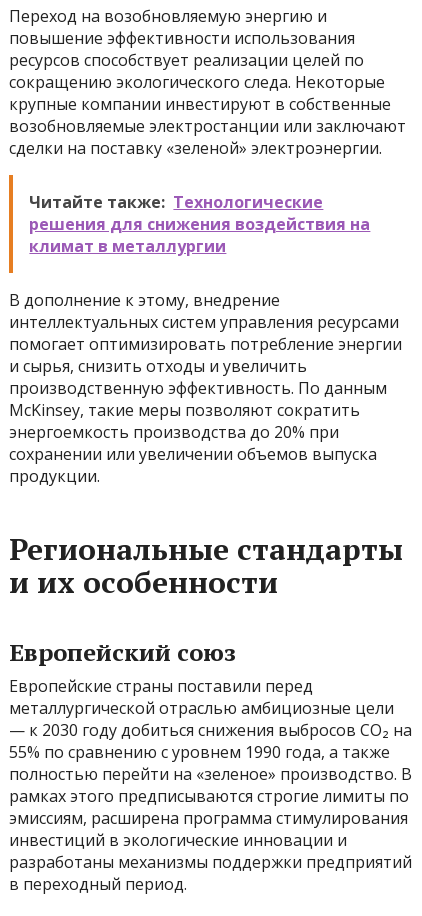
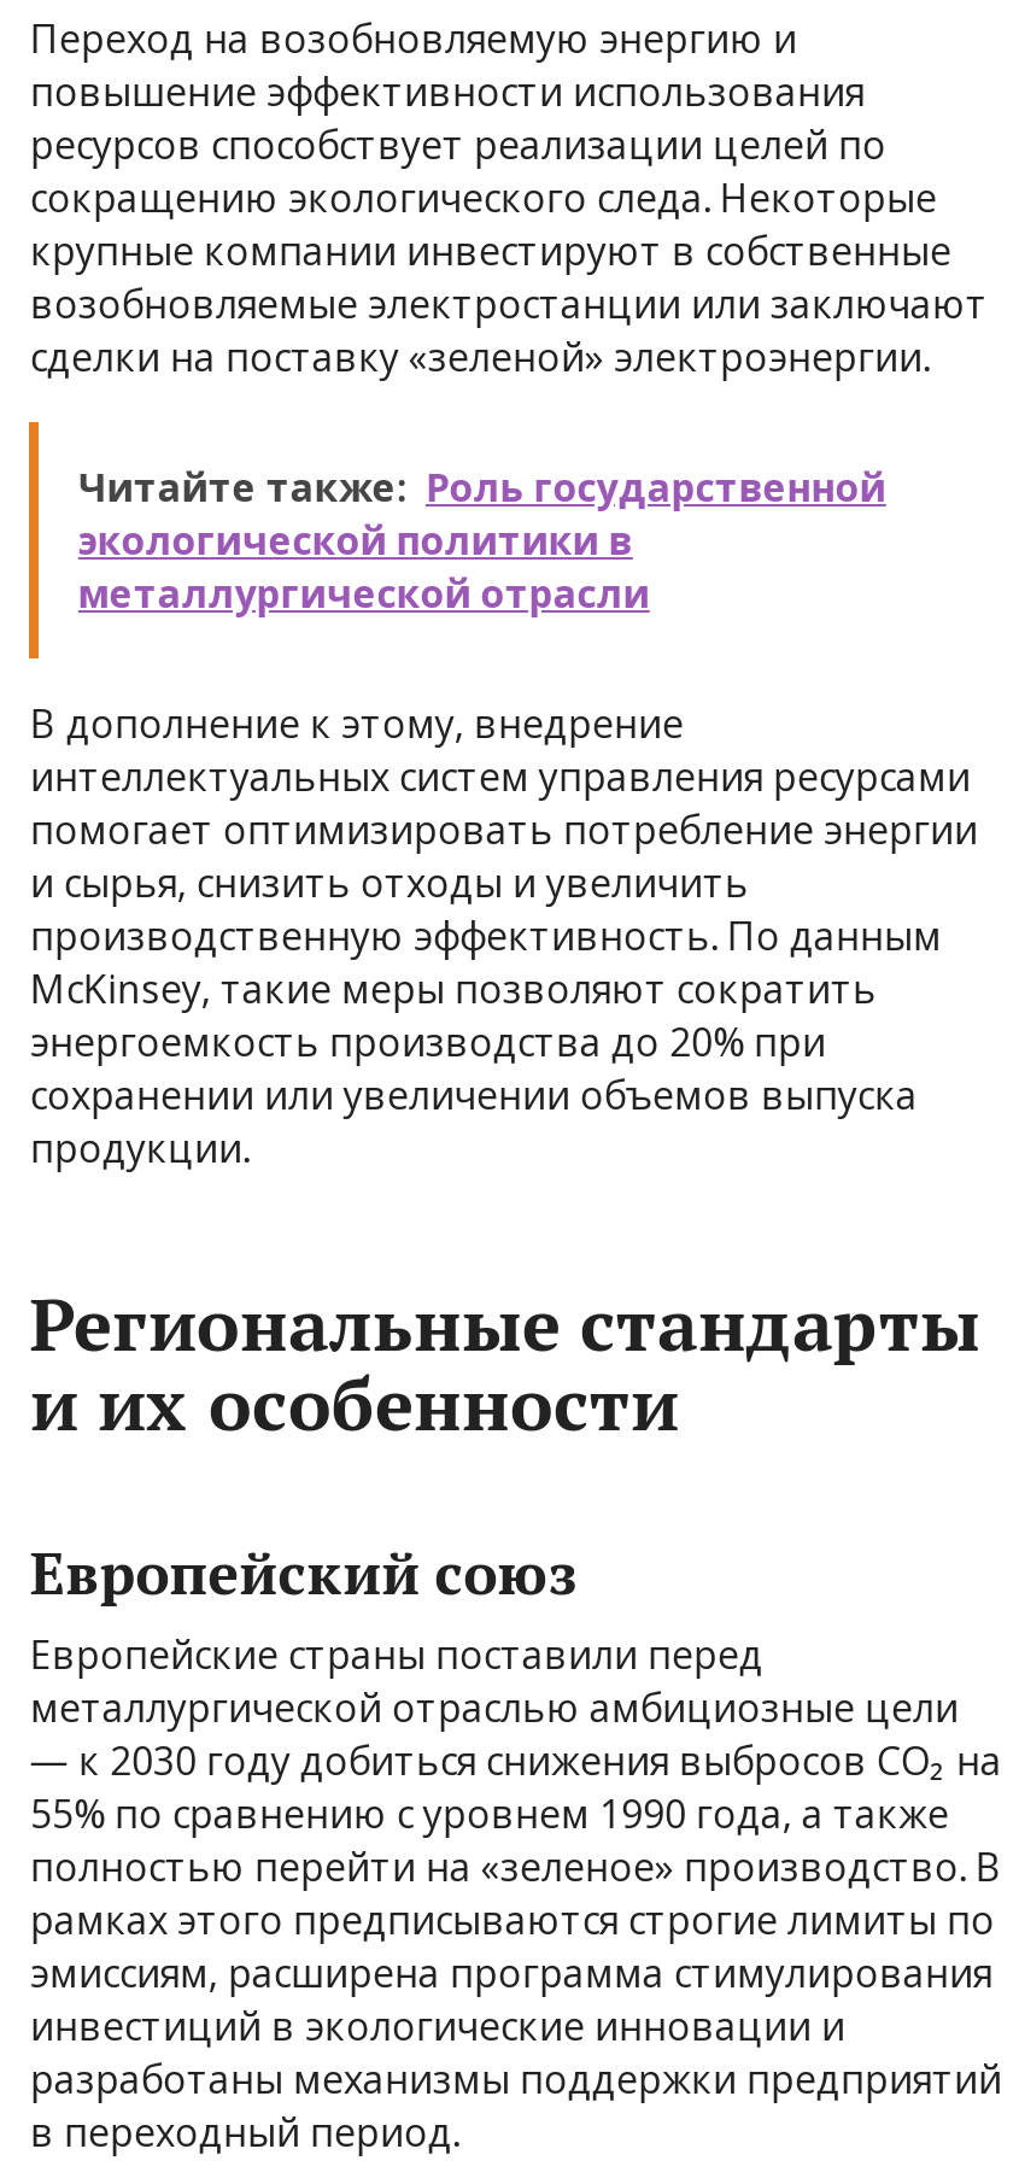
[29,191,370,257] Читайте также: Технологические | решения для снижения воздействия на | климат в металлургии -> [78,461,886,620] Читайте также: Роль государственной | экологической политики в | металлургической отрасли

